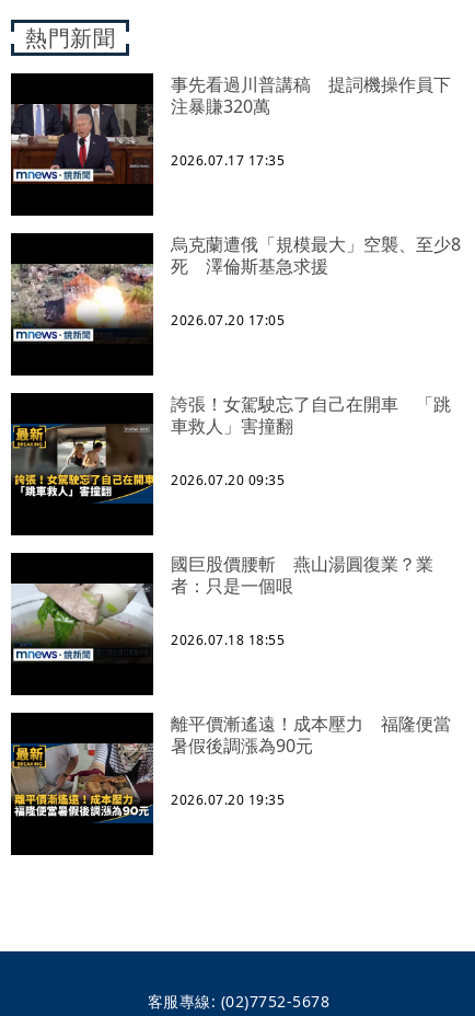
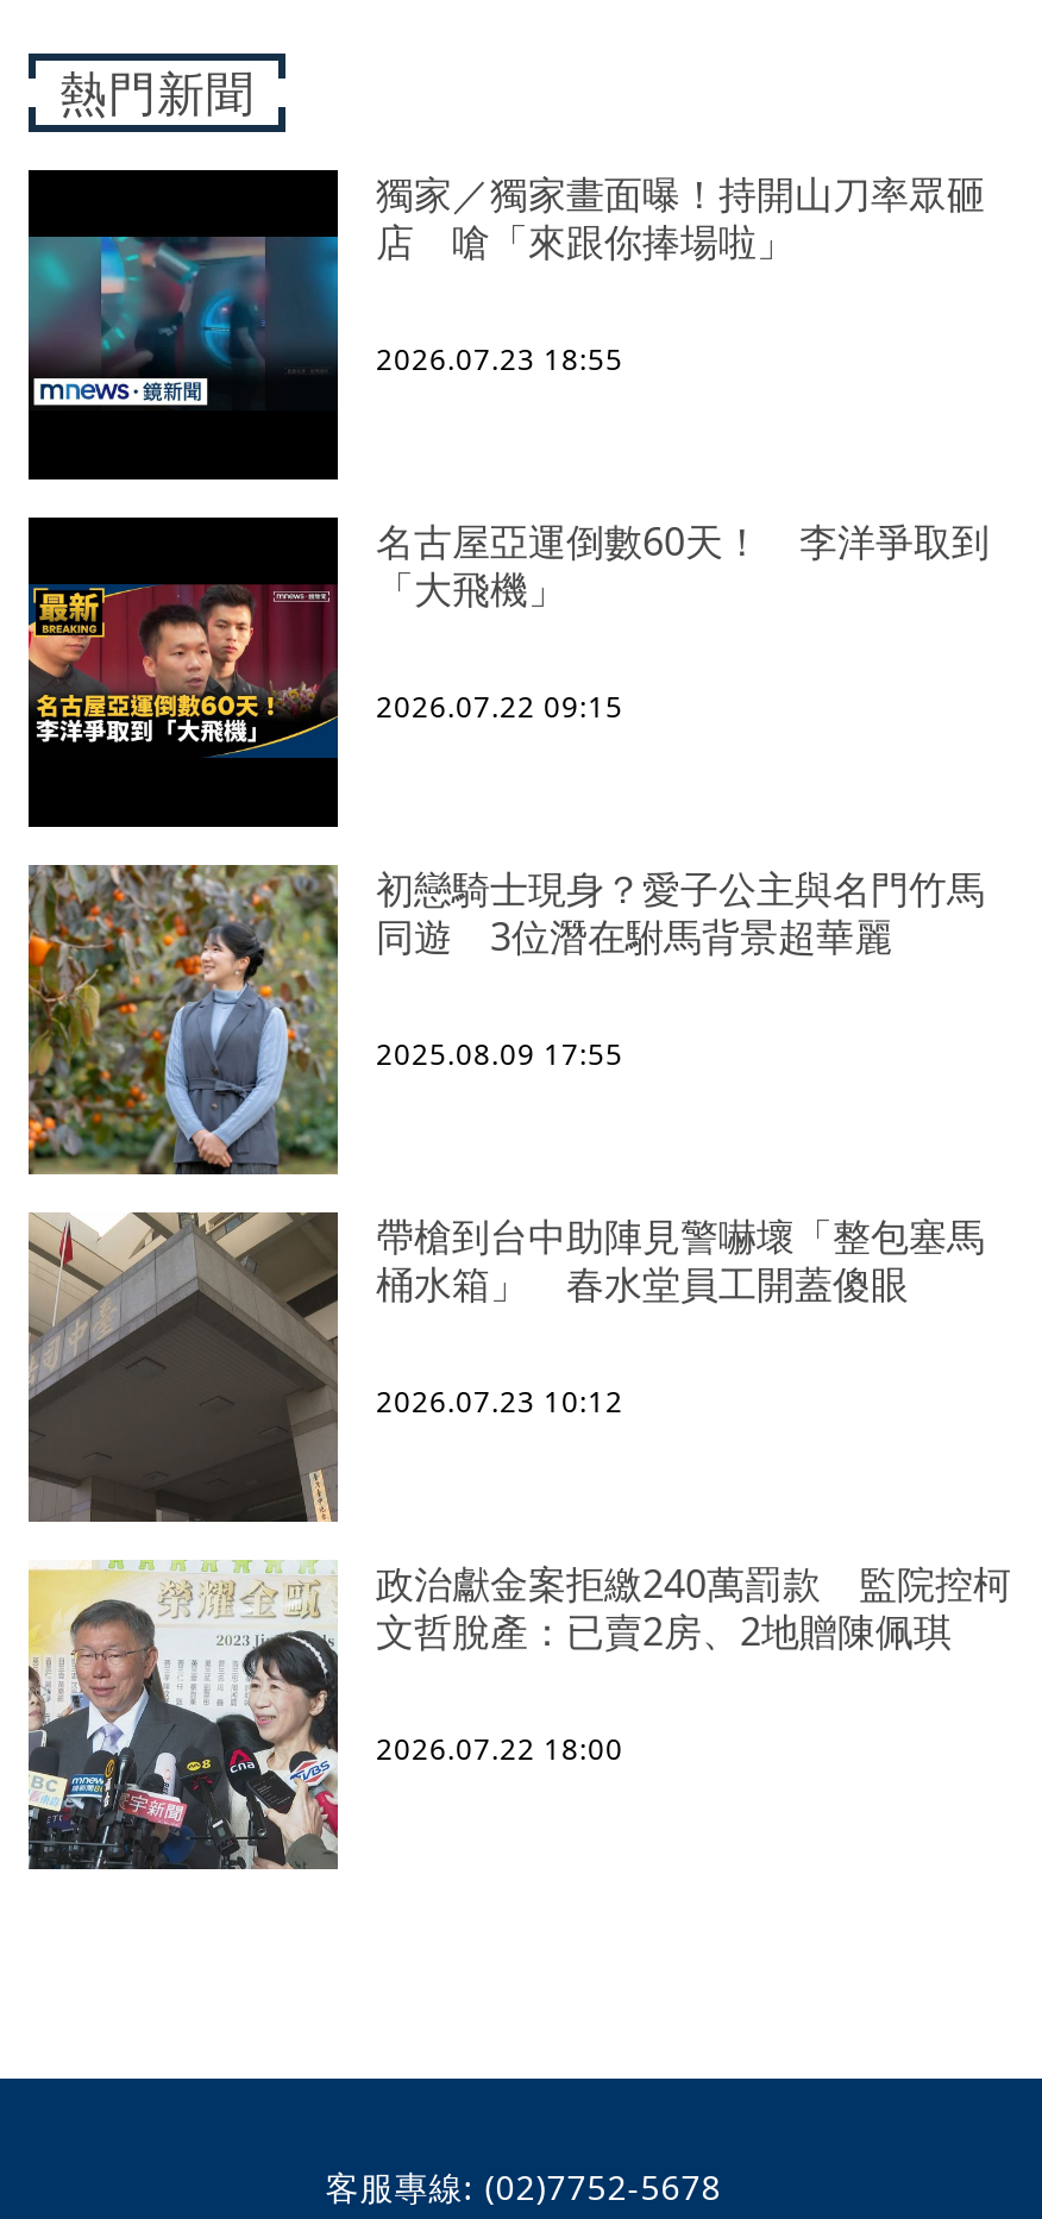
[10,72,451,184] [image] | 事先看過川普講稿 提詞機操作員下 | 注暴賺320萬 -> [26,167,985,408] [image] | 獨家／獨家畫面曝！持開山刀率眾砸 | 店 嗆「來跟你捧場啦」
[171,151,285,169] 2026.07.17 17:35 -> [376,338,623,379] 2026.07.23 18:55
[10,232,461,343] [image] | 烏克蘭遭俄「規模最大」空襲、至少8 | 死 澤倫斯基急求援 -> [26,514,990,758] [image] | 名古屋亞運倒數60天！ 李洋爭取到 | 「大飛機」
[171,311,285,329] 2026.07.20 17:05 -> [376,686,623,726] 2026.07.22 09:15
[10,392,451,536] [image] | 誇張！女駕駛忘了自己在開車 「跳 | 車救人」害撞翻 -> [26,862,985,1177] [image] | 初戀騎士現身？愛子公主與名門竹馬 | 同遊 3位潛在駙馬背景超華麗
[171,470,285,489] 2026.07.20 09:35 -> [376,1033,623,1074] 2025.08.09 17:55
[10,551,433,696] [image] | 國巨股價腰斬 燕山湯圓復業？業 | 者：只是一個哏 -> [26,1209,985,1524] [image] | 帶槍到台中助陣見警嚇壞「整包塞馬 | 桶水箱」 春水堂員工開蓋傻眼
[171,630,285,649] 2026.07.18 18:55 -> [376,1381,623,1421] 2026.07.23 10:12
[10,711,451,856] [image] | 離平價漸遙遠！成本壓力 福隆便當 | 暑假後調漲為90元 -> [26,1557,1011,1872] [image] | 政治獻金案拒繳240萬罰款 監院控柯 | 文哲脫產：已賣2房、2地贈陳佩琪
[171,790,285,809] 2026.07.20 19:35 -> [376,1728,623,1769] 2026.07.22 18:00

